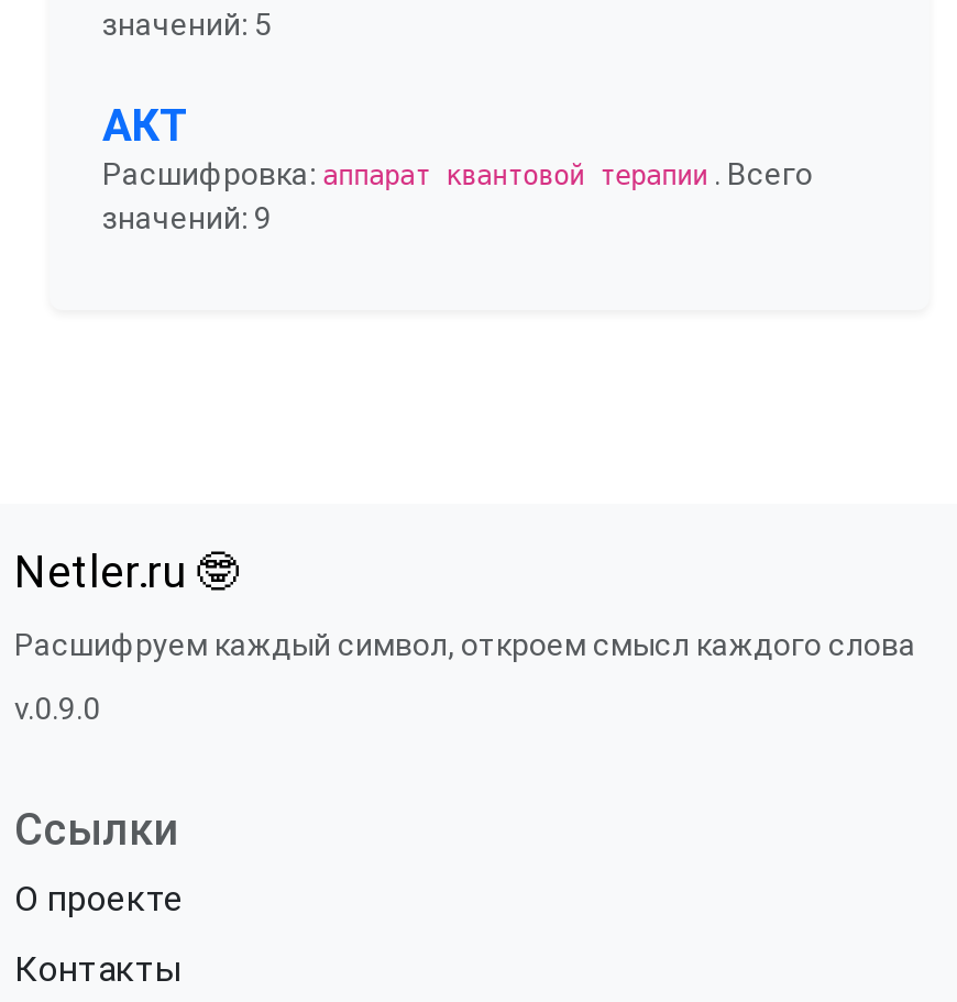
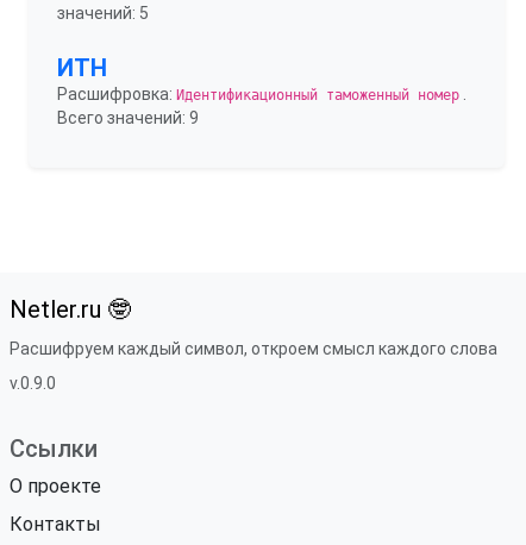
[102,99,813,235] АКТ | Расшифровка: аппарат квантовой терапии. Всего | значений: 9 -> [57,54,466,127] ИТН | Расшифровка: Идентификационный таможенный номер. | Всего значений: 9

